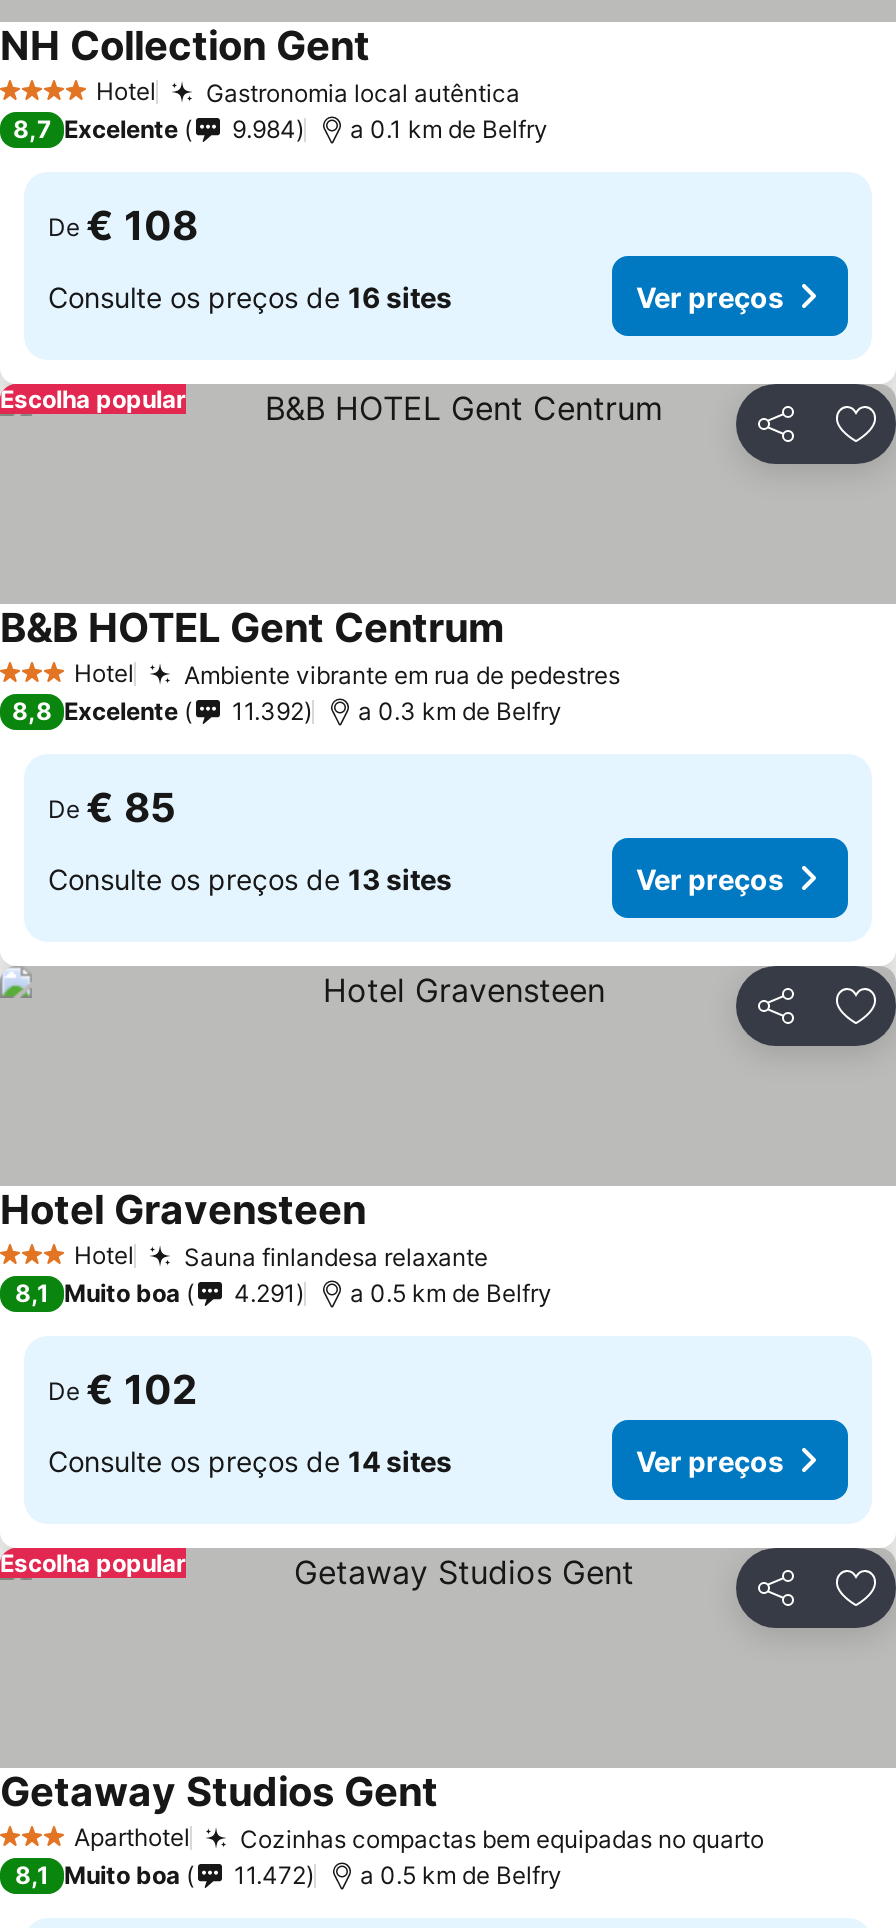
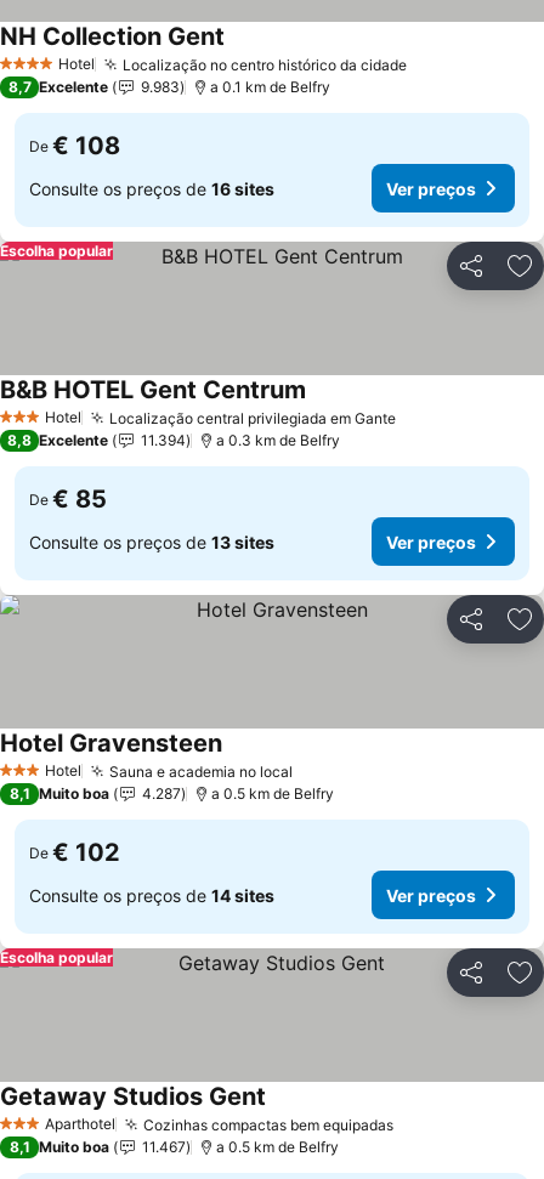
[206,77,520,107] Gastronomia local autêntica -> [123,55,407,73] Localização no centro histórico da cidade
[232,114,296,144] 9.984 -> [141,78,180,96] 9.983
[184,659,620,689] Ambiente vibrante em rua de pedestres -> [109,409,396,427] Localização central privilegiada em Gante
[232,696,304,726] 11.392 -> [141,431,186,449] 11.394
[184,1241,488,1271] Sauna finlandesa relaxante -> [109,762,293,780] Sauna e academia no local
[234,1278,296,1308] 4.291 -> [142,784,181,803] 4.287
[240,1823,764,1853] Cozinhas compactas bem equipadas no quarto -> [143,1115,393,1133] Cozinhas compactas bem equipadas
[234,1860,306,1890] 11.472 -> [142,1138,186,1156] 11.467

